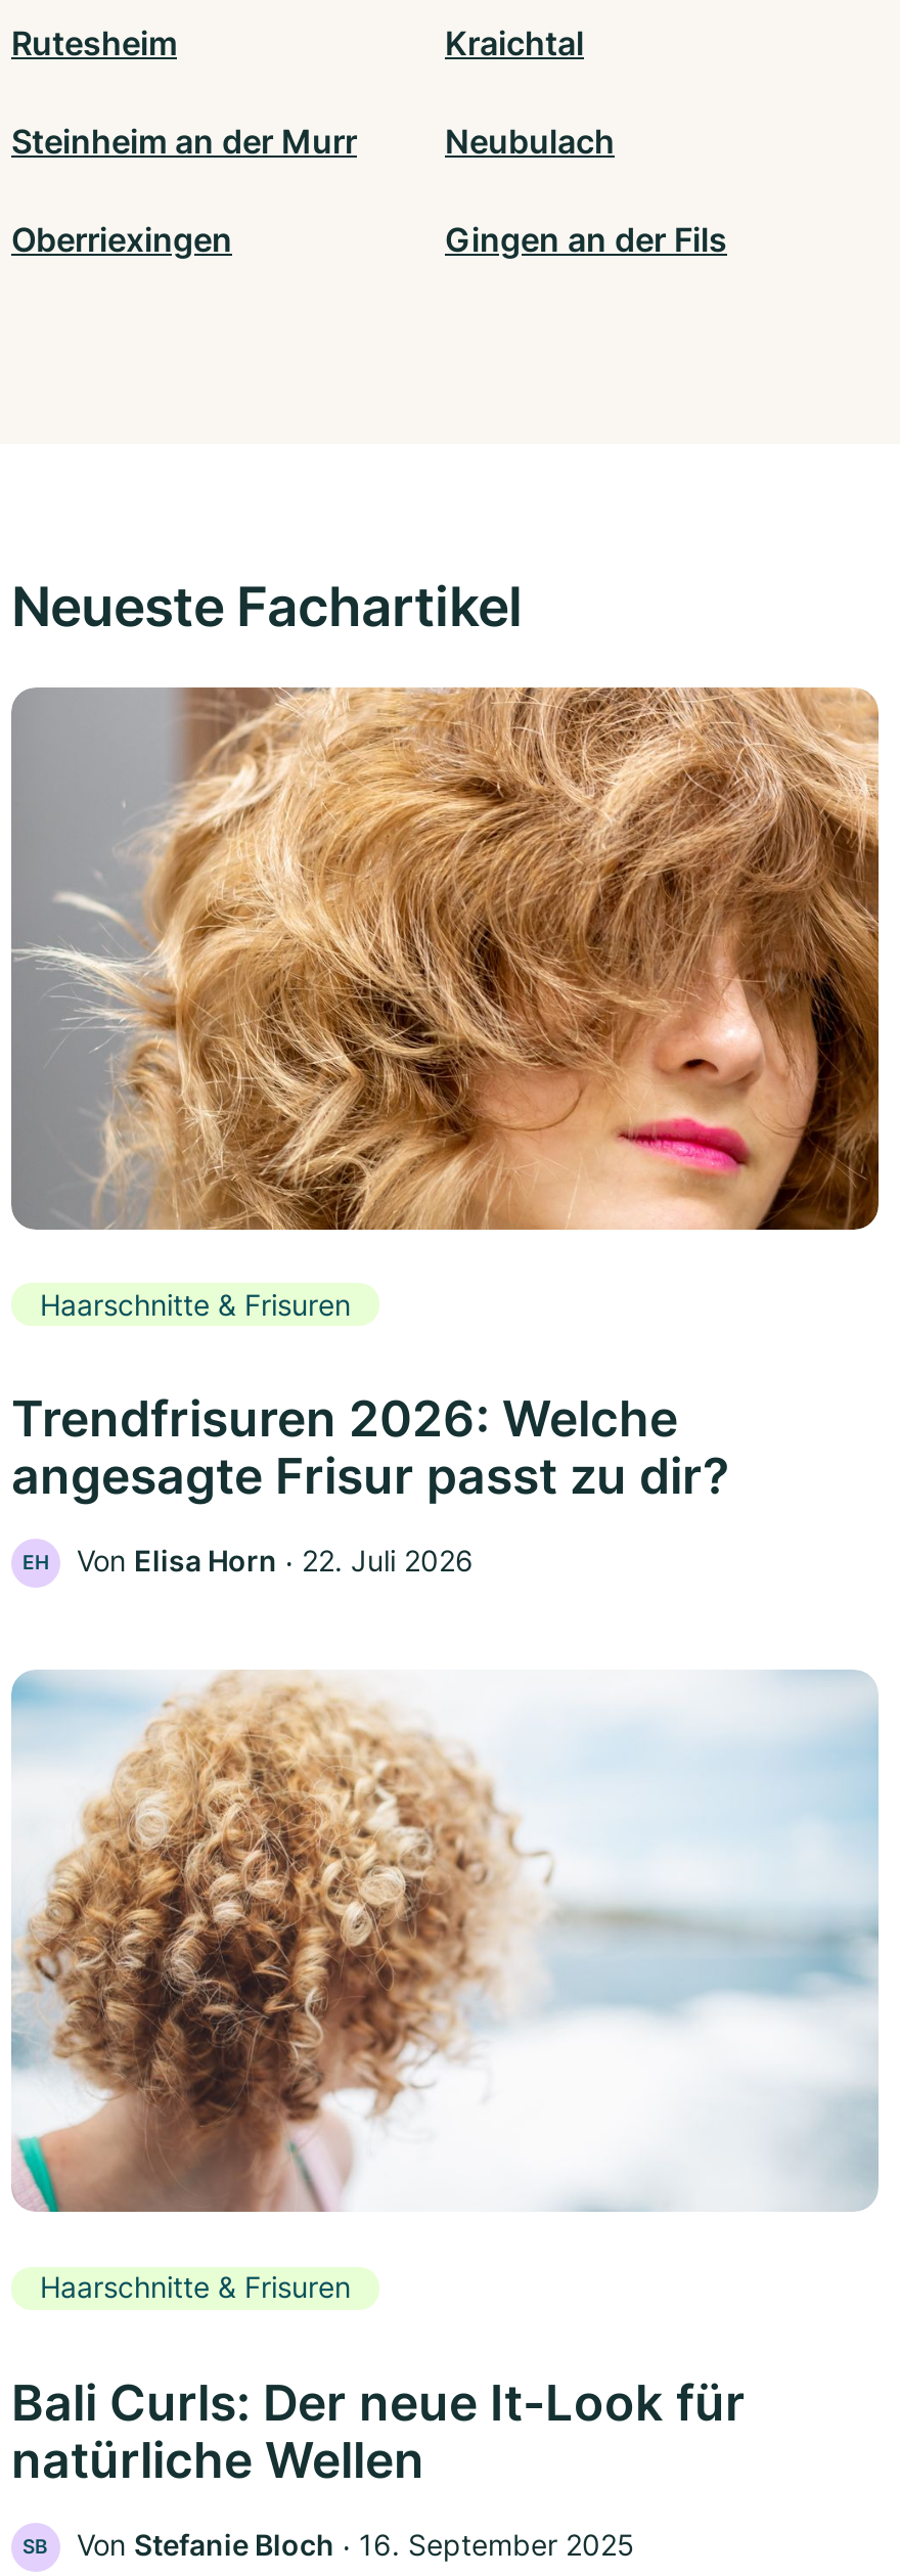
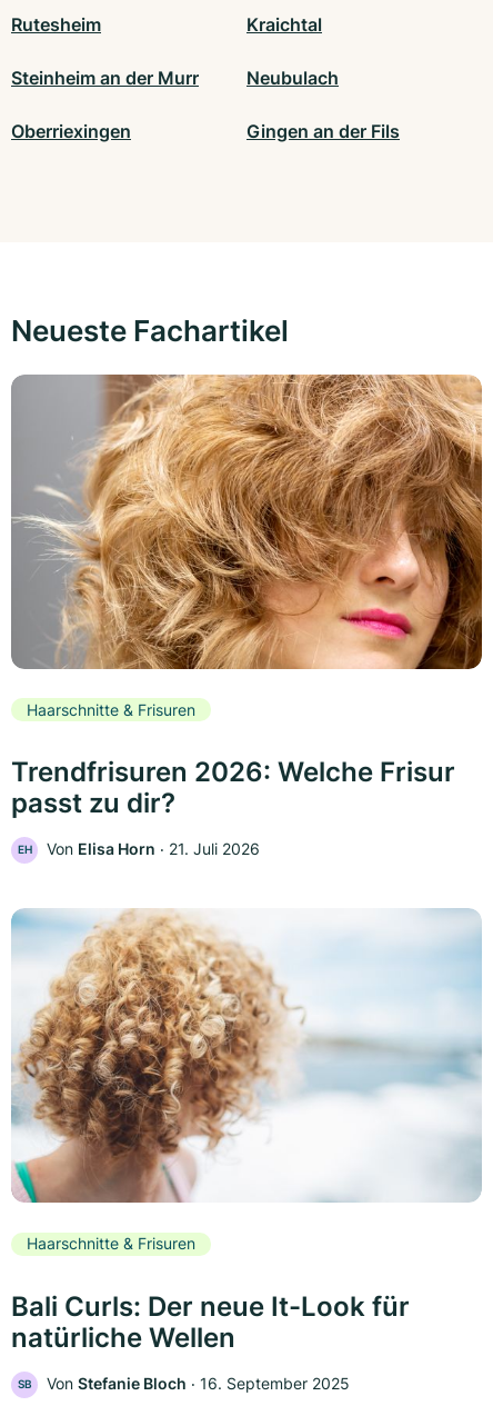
[11,1390,729,1507] Trendfrisuren 2026: Welche | angesagte Frisur passt zu dir? -> [11,756,455,820] Trendfrisuren 2026: Welche Frisur | passt zu dir?
[77,1544,474,1579] Von Elisa Horn ‧ 22. Juli 2026 -> [47,840,260,859] Von Elisa Horn ‧ 21. Juli 2026

